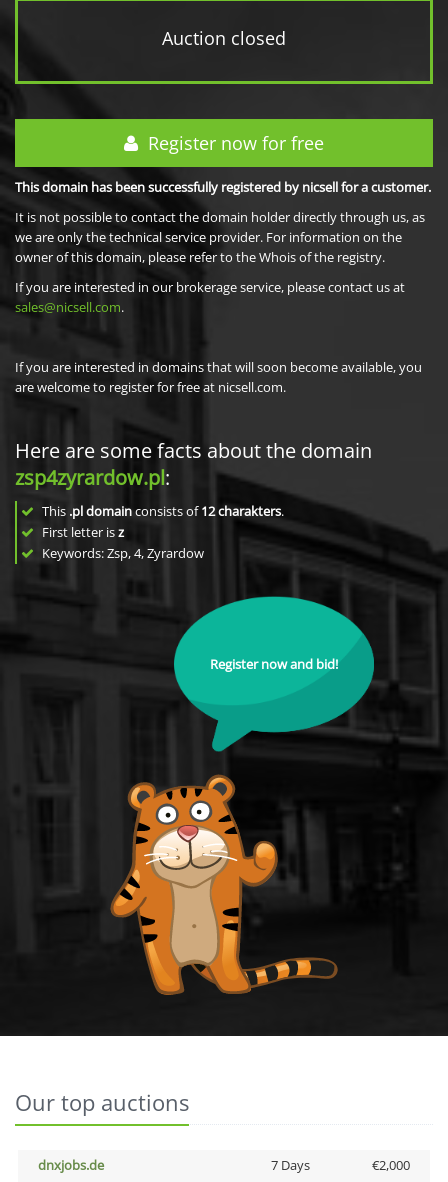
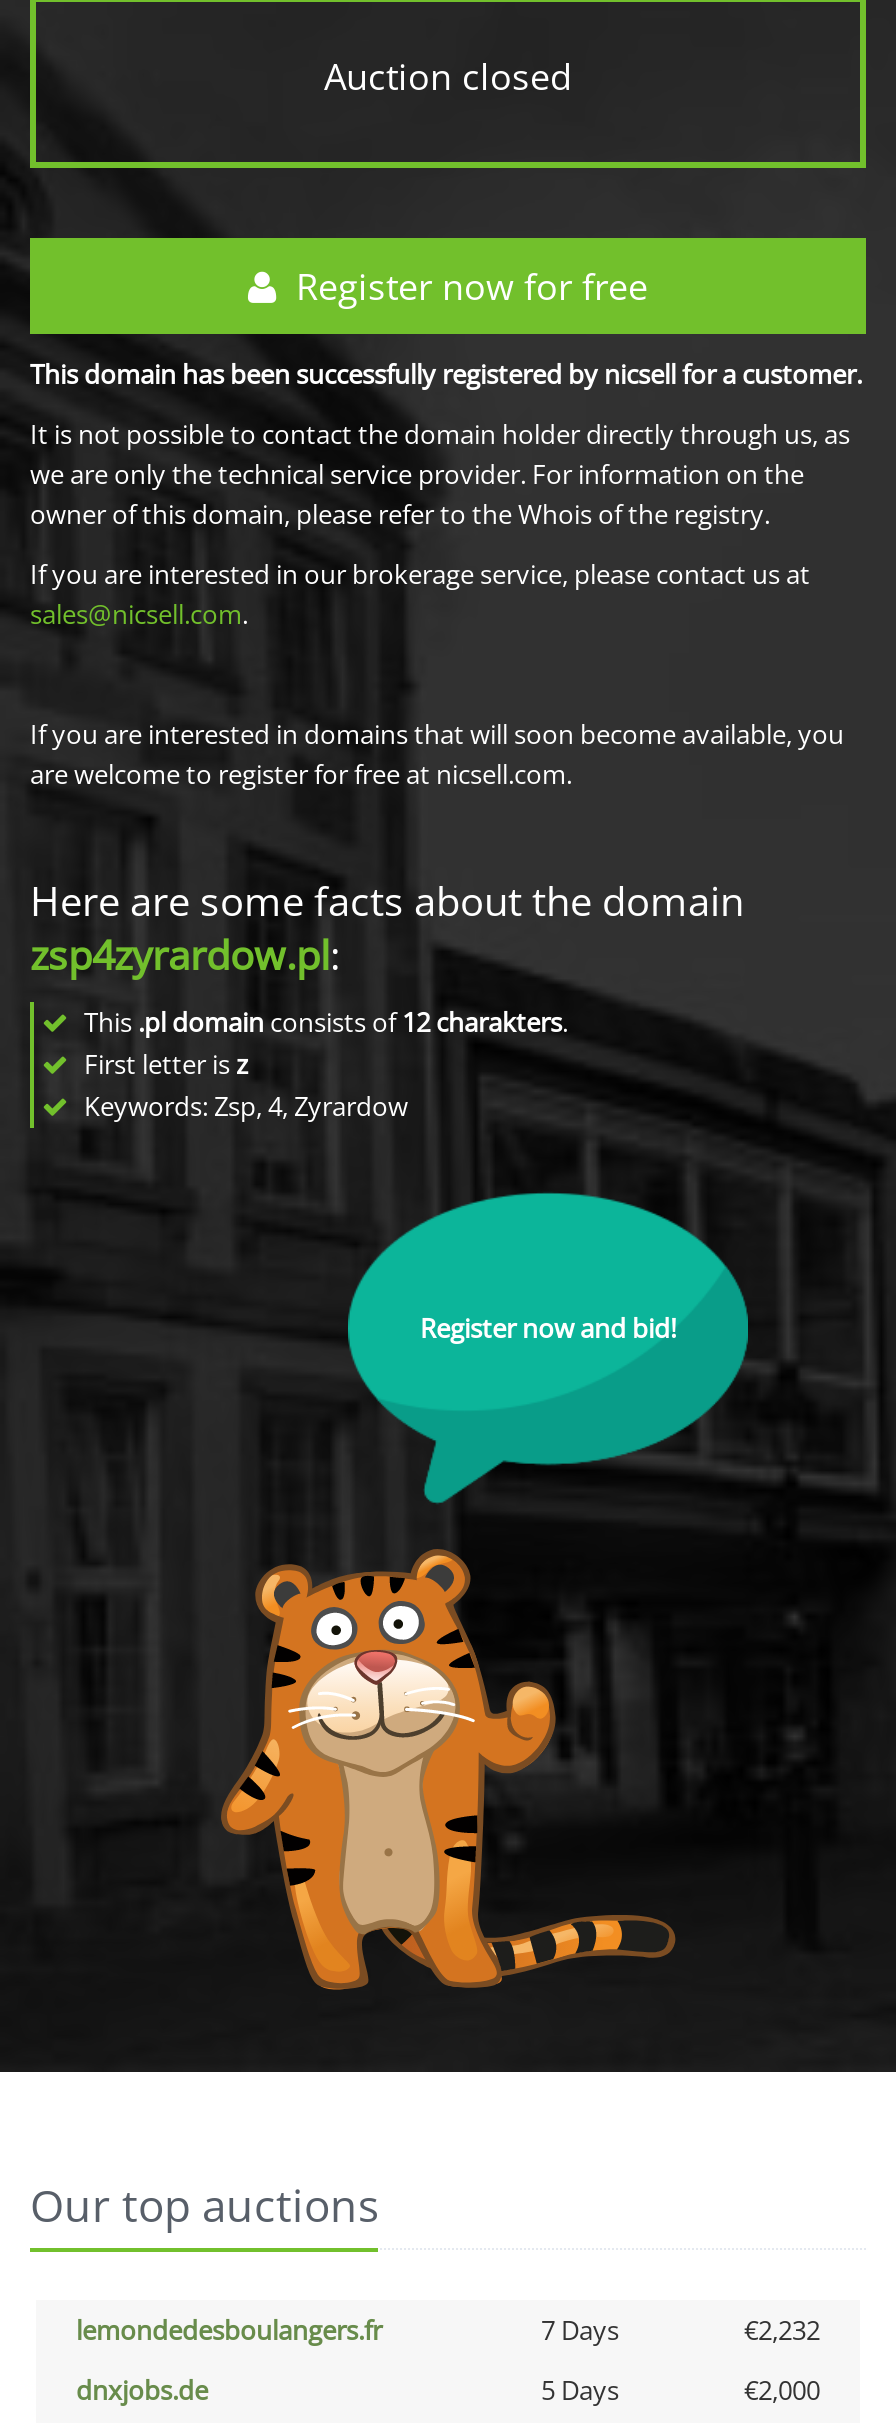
none -> [76,2312,820,2348] lemondedesboulangers.fr | 7 Days | €2,232
[270,1156,309,1174] 7 Days -> [541,2372,619,2408] 5 Days

